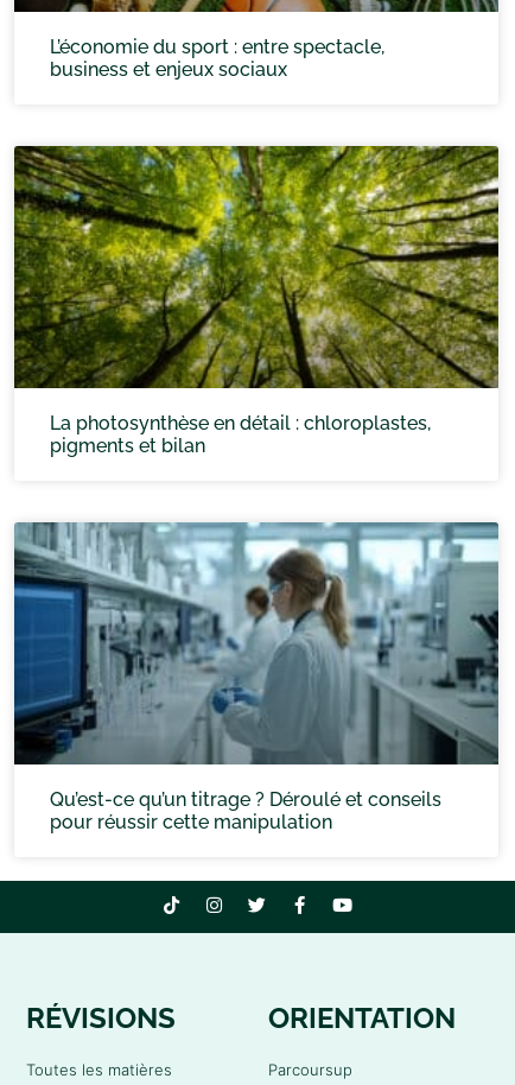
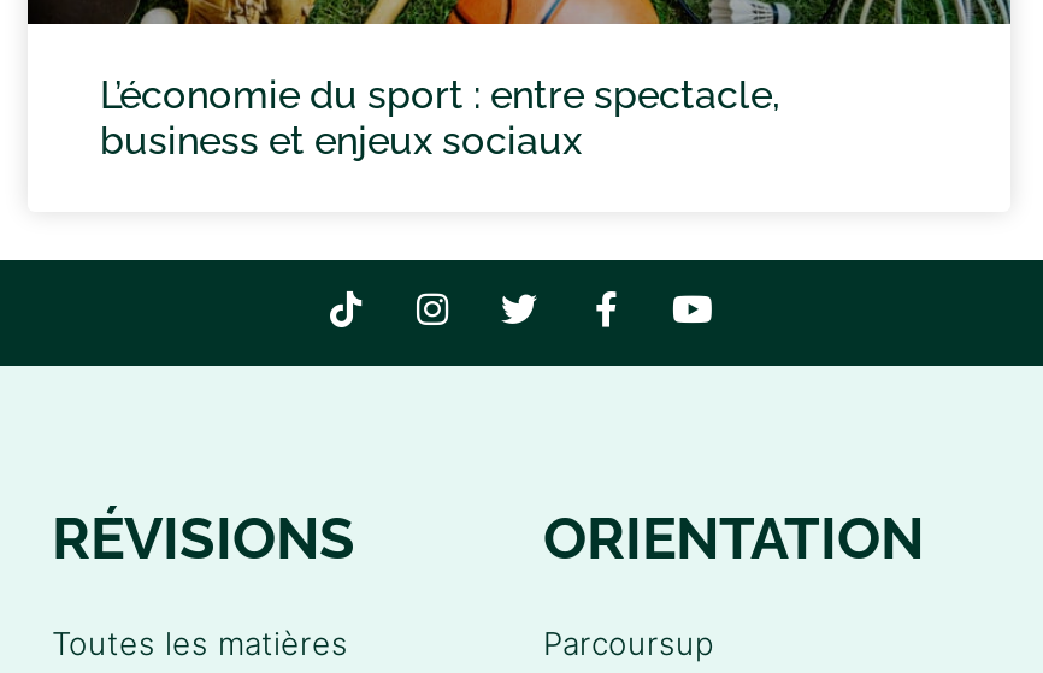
[14,128,500,457] [image] | La photosynthèse en détail : chloroplastes, | pigments et bilan -> none
[13,521,500,833] [image] | Qu’est-ce qu’un titrage ? Déroulé et conseils | pour réussir cette manipulation -> none

